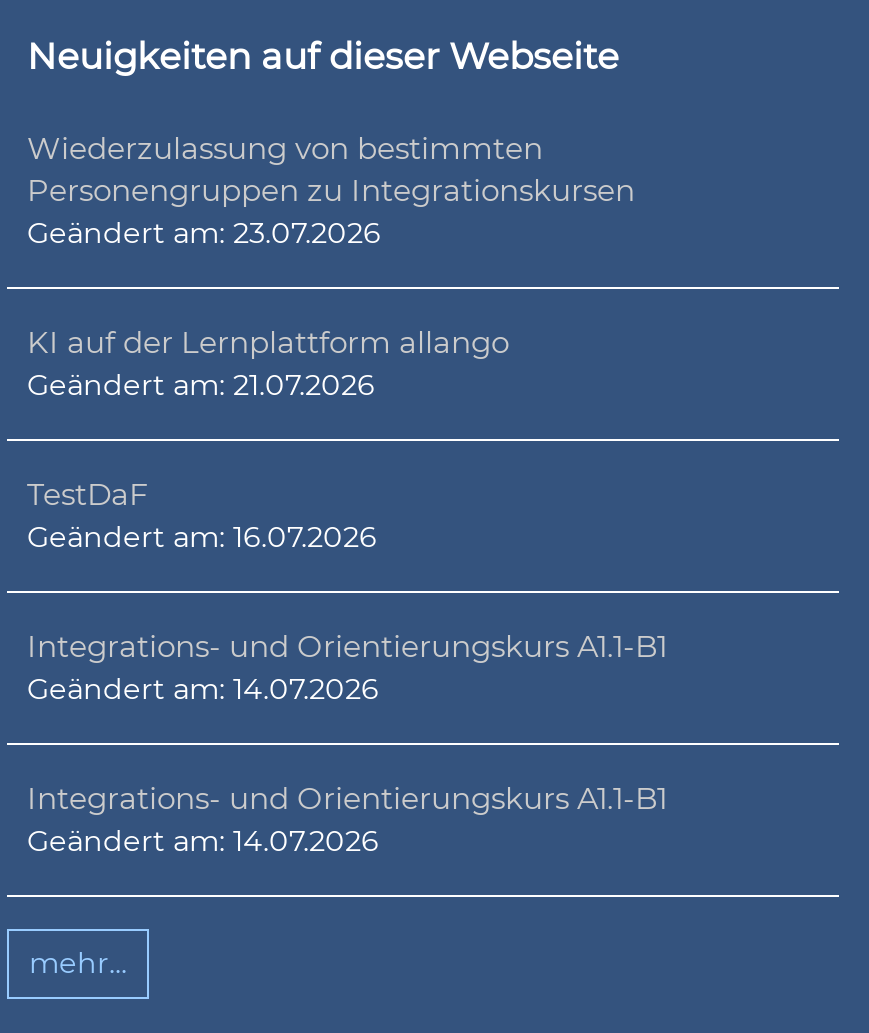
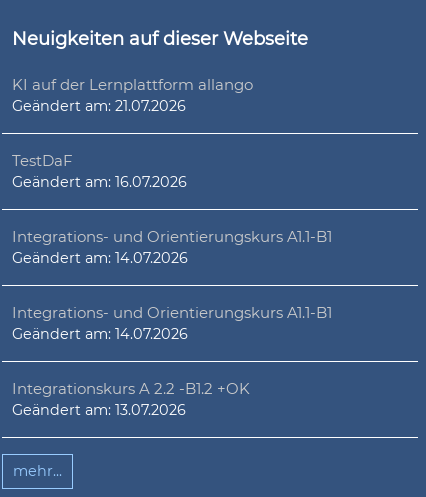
[27,129,635,251] Wiederzulassung von bestimmten | Personengruppen zu Integrationskursen | Geändert am: 23.07.2026 -> none
moved [27,323,667,859] -> [12,75,332,343]: KI auf der Lernplattform allango | Geändert am: 21.07.2026 | TestDaF | Geändert am: 16.07.2026 | Integrations- und Orientierungskurs A1.1-B1 | Geändert am: 14.07.2026 | Integrations- und Orientierungskurs A1.1-B1 | Geändert am: 14.07.2026
none -> [12,379,250,419] Integrationskurs A 2.2 -B1.2 +OK | Geändert am: 13.07.2026

